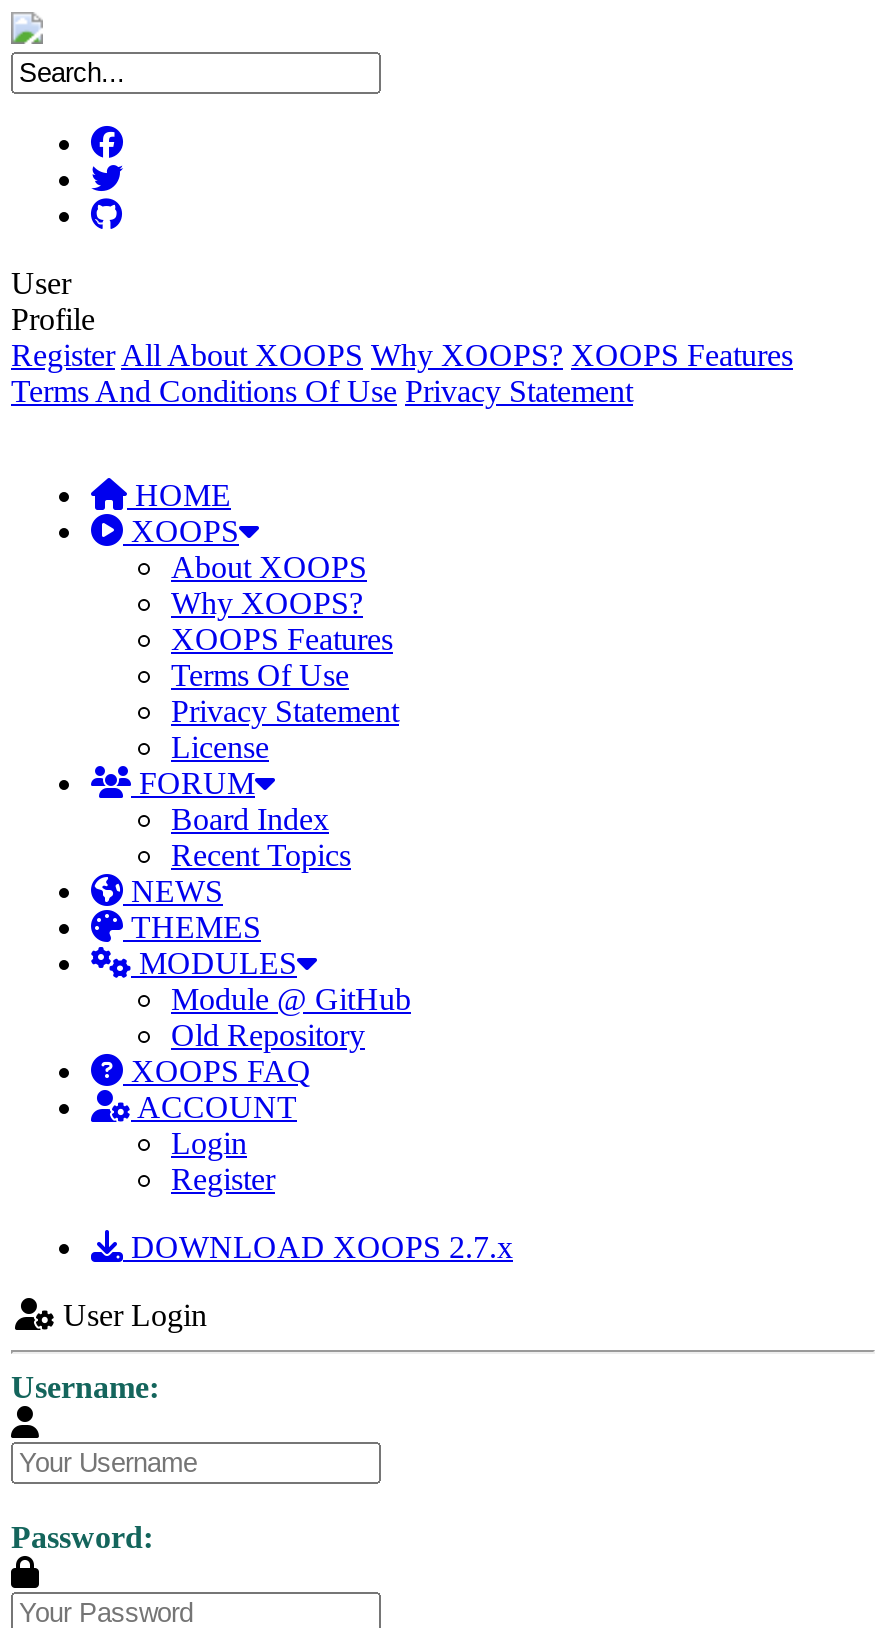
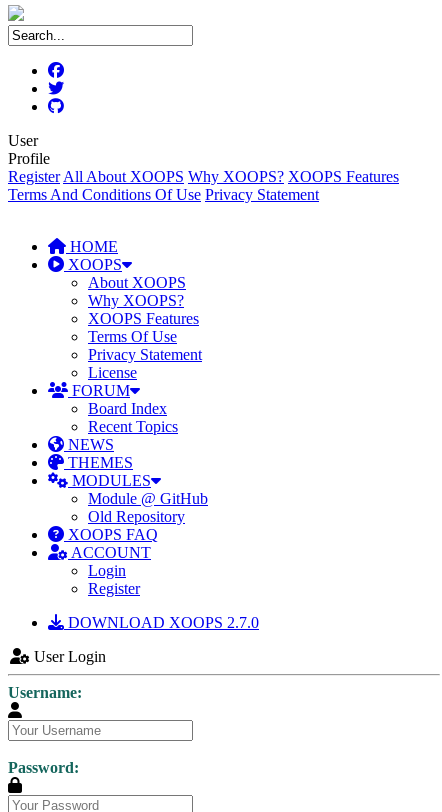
[123,1230,513,1264] DOWNLOAD XOOPS 2.7.x -> [64,614,259,631] DOWNLOAD XOOPS 2.7.0

